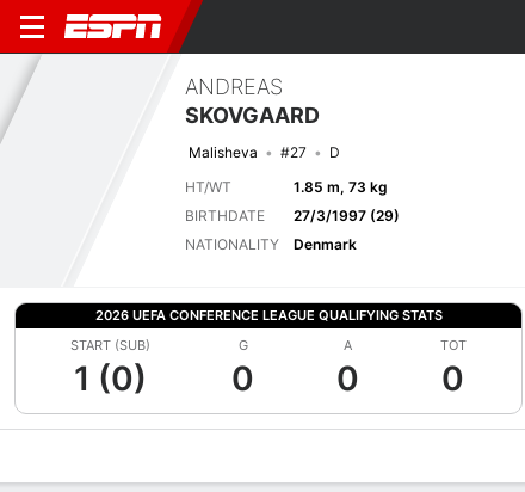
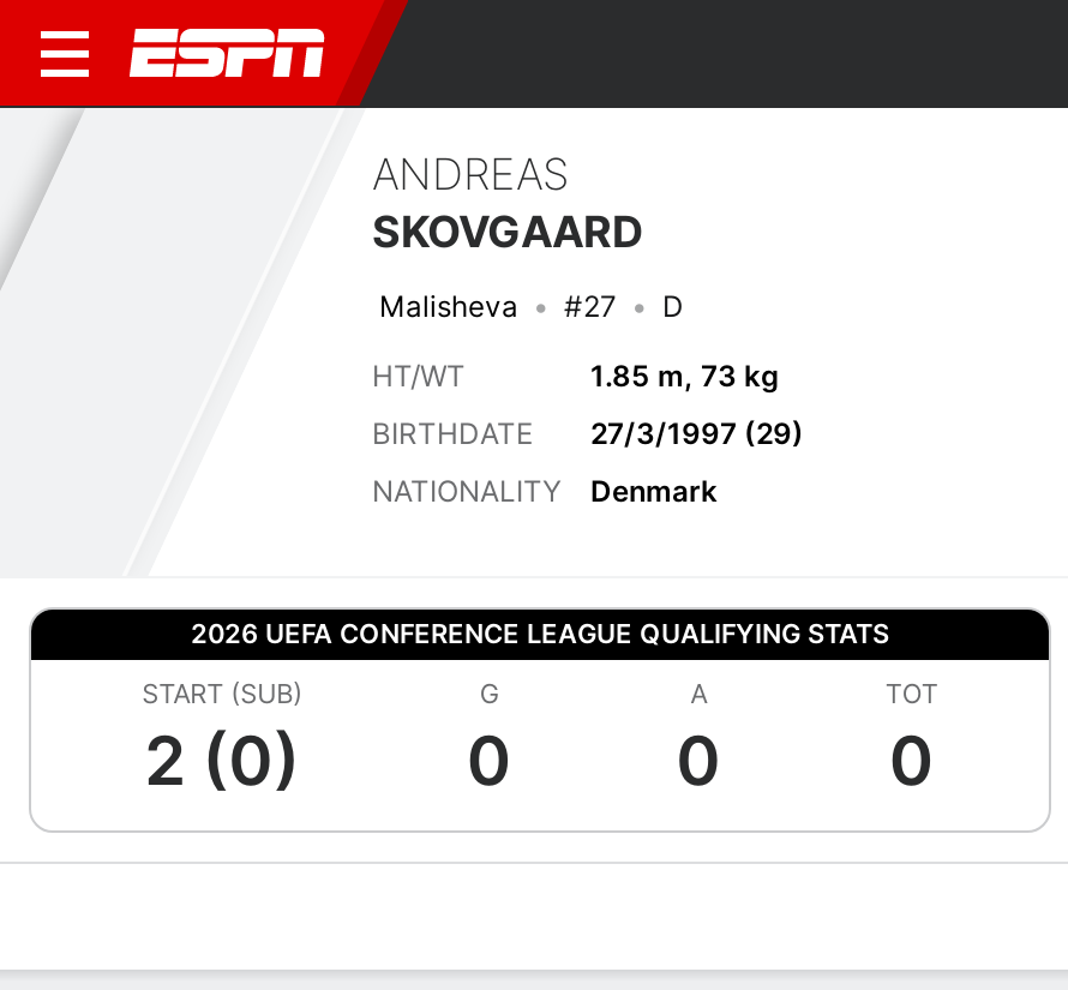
[74,358,147,399] 1 (0) -> [144,720,300,802] 2 (0)

